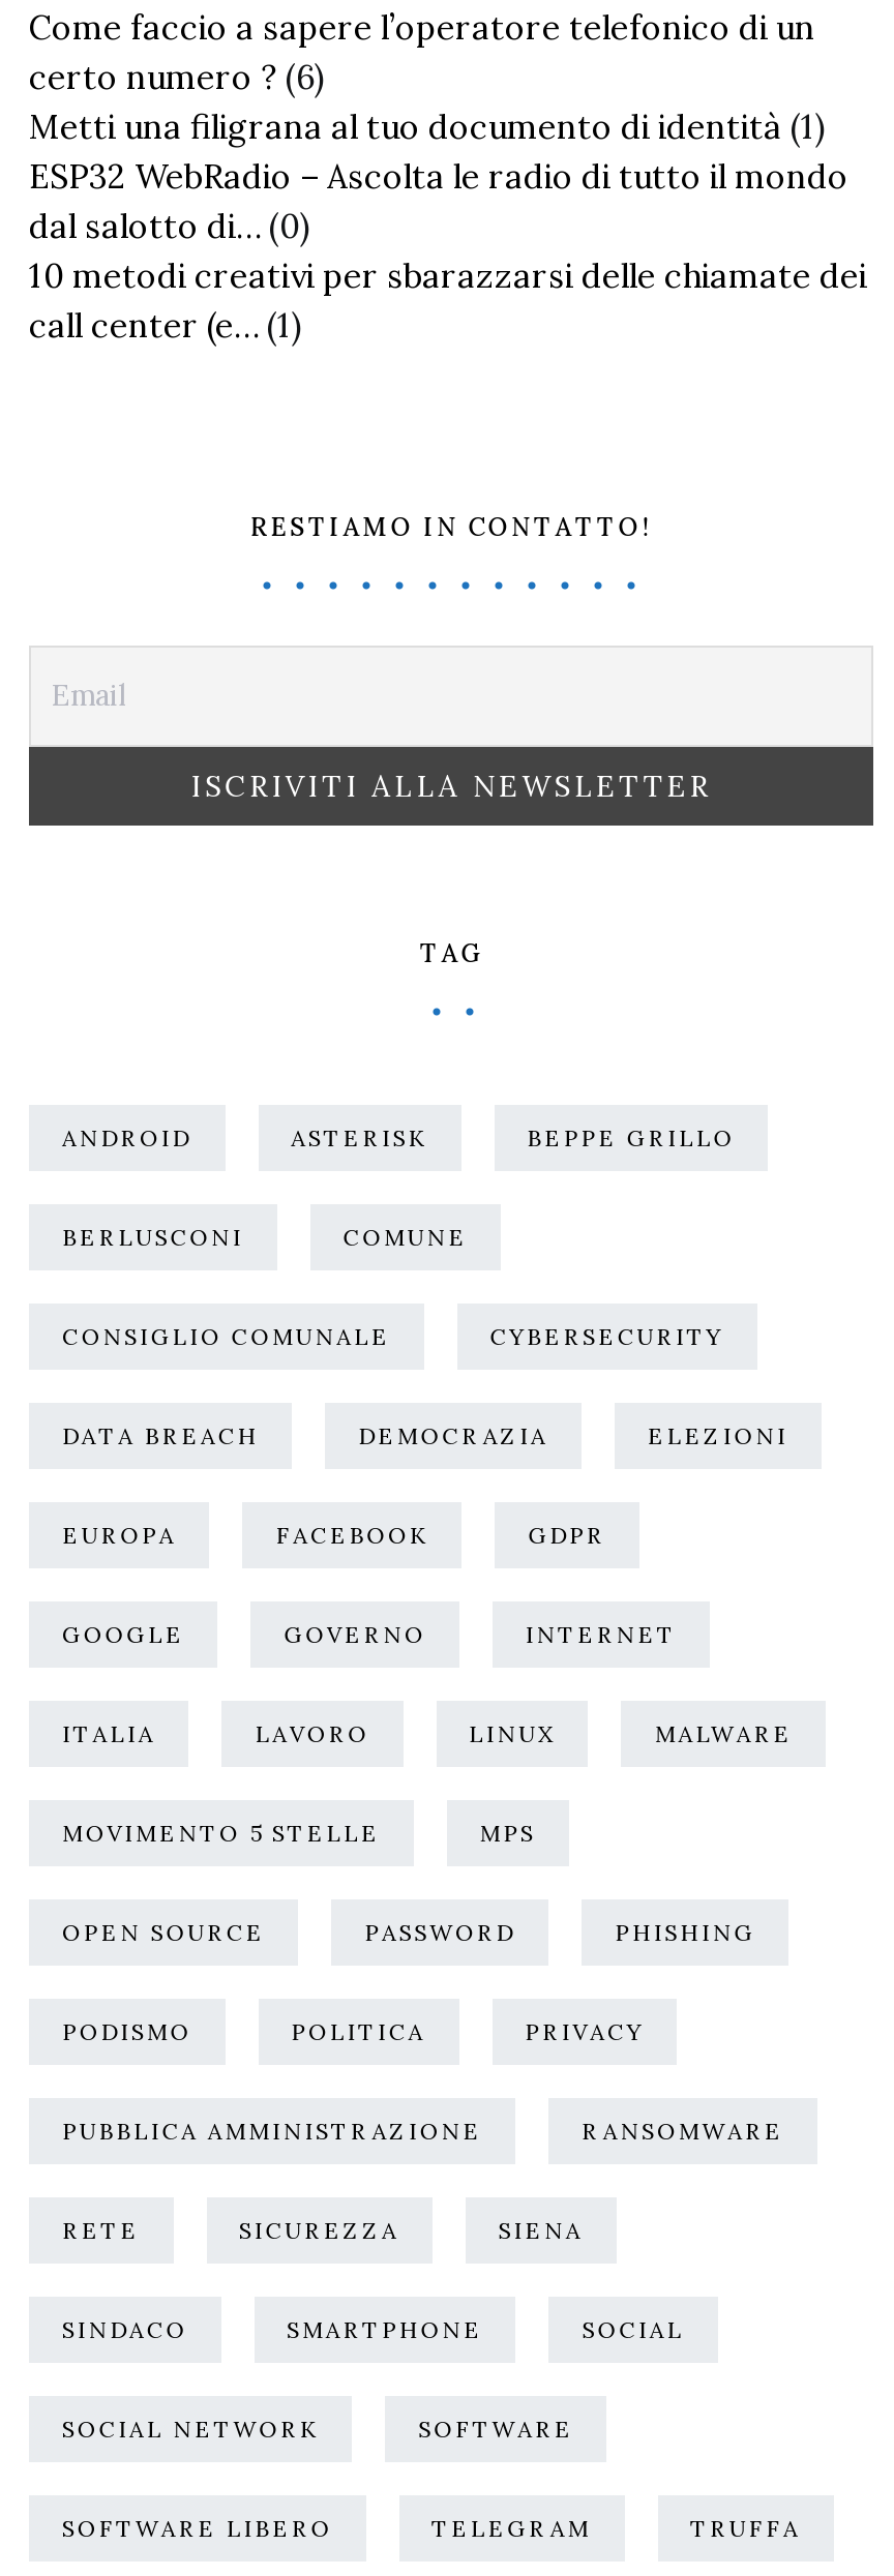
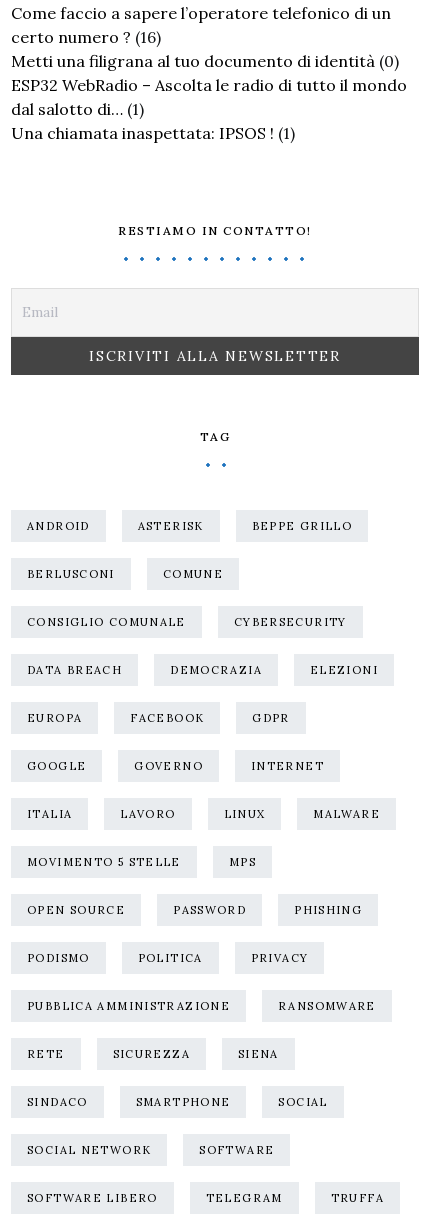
[29,56,325,97] certo numero ? (6) -> [11,27,161,47] certo numero ? (16)
[29,106,826,147] Metti una filigrana al tuo documento di identità (1) -> [11,51,399,71] Metti una filigrana al tuo documento di identità (0)
[29,205,867,346] dal salotto di… (0) | 10 metodi creativi per sbarazzarsi delle chiamate dei | call center (e… (1) -> [11,99,295,143] dal salotto di… (1) | Una chiamata inaspettata: IPSOS ! (1)

